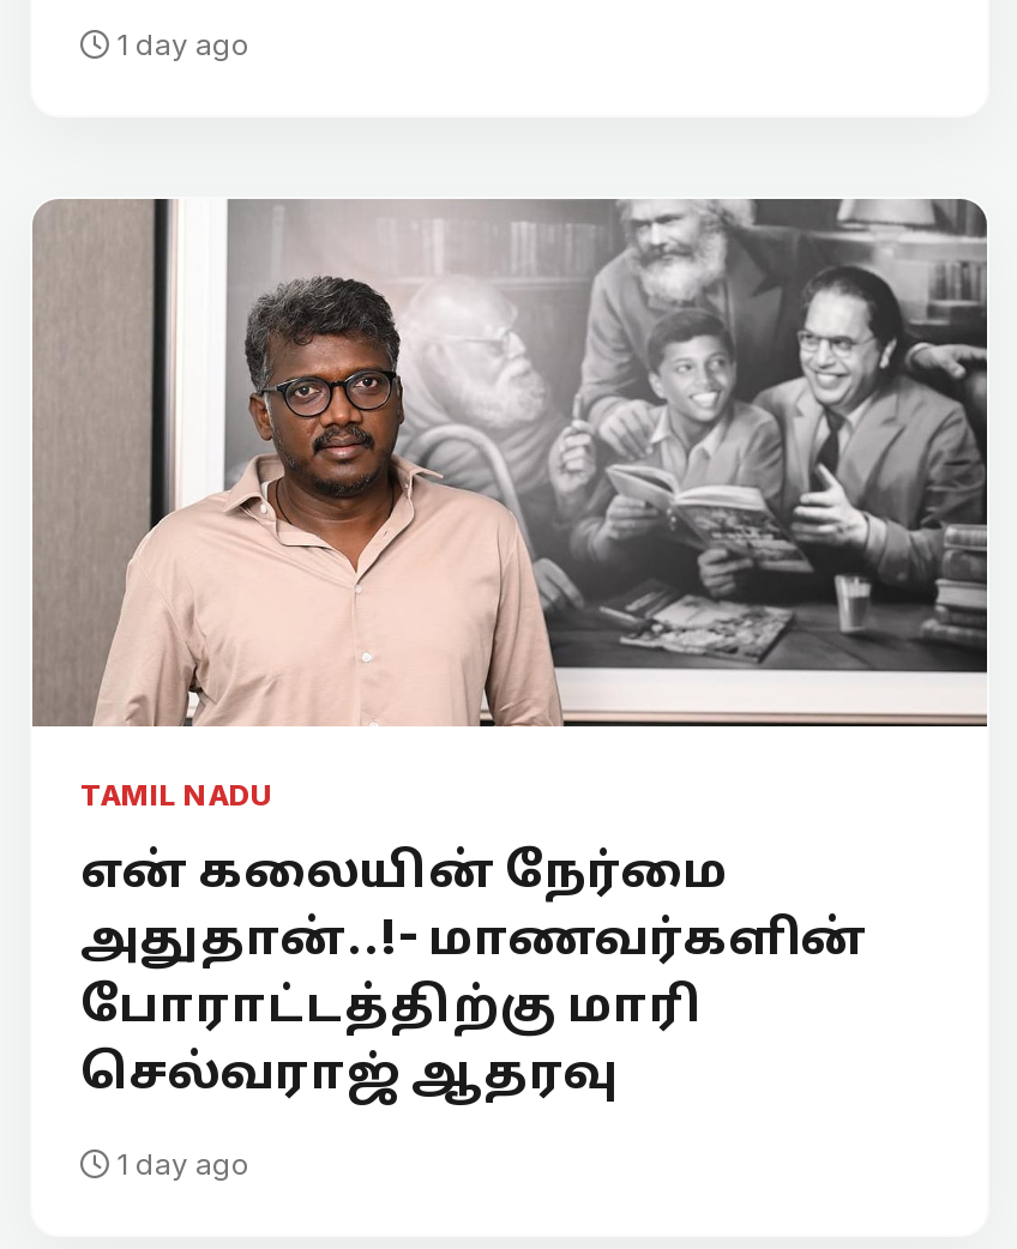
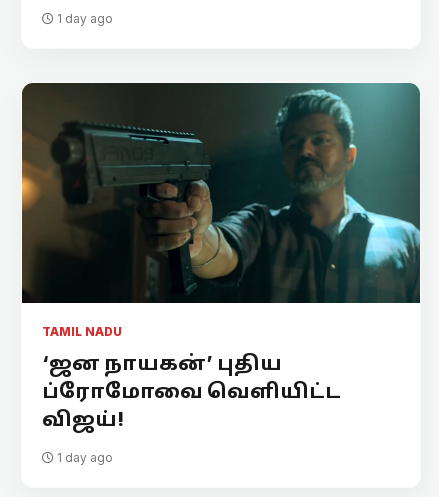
[32,199,989,729] [image] -> [22,82,421,304] [image]
[80,841,867,1100] என் கலையின் நேர்மை | அதுதான்..!- மாணவர்களின் | போராட்டத்திற்கு மாரி | செல்வராஜ் ஆதரவு -> [42,351,341,431] ‘ஜன நாயகன்’ புதிய | ப்ரோமோவை வெளியிட்ட | விஜய்!

